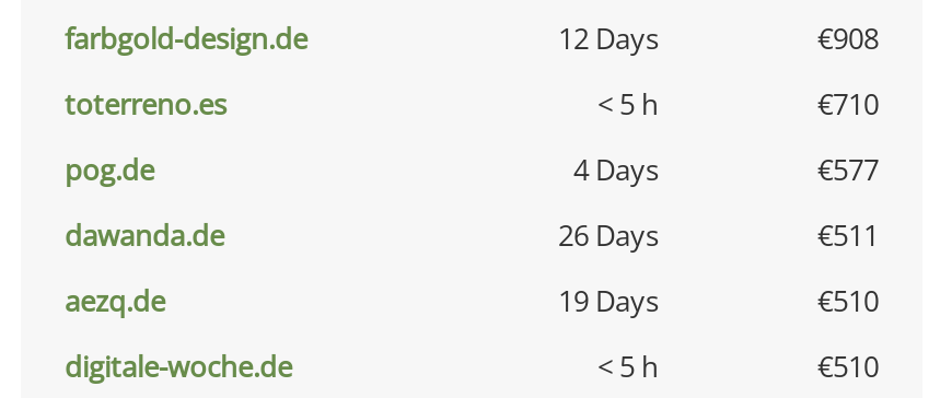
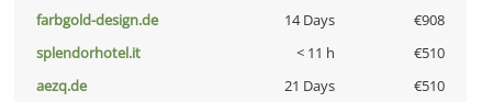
[558,19,659,58] 12 Days -> [284,10,334,30] 14 Days
[65,84,879,320] toterreno.es | < 5 h | €710 | pog.de | 4 Days | €577 | dawanda.de | 26 Days | €511 | aezq.de | 19 Days -> [36,43,334,63] splendorhotel.it | < 11 h
[65,347,659,386] digitale-woche.de | < 5 h -> [36,76,334,95] aezq.de | 21 Days

